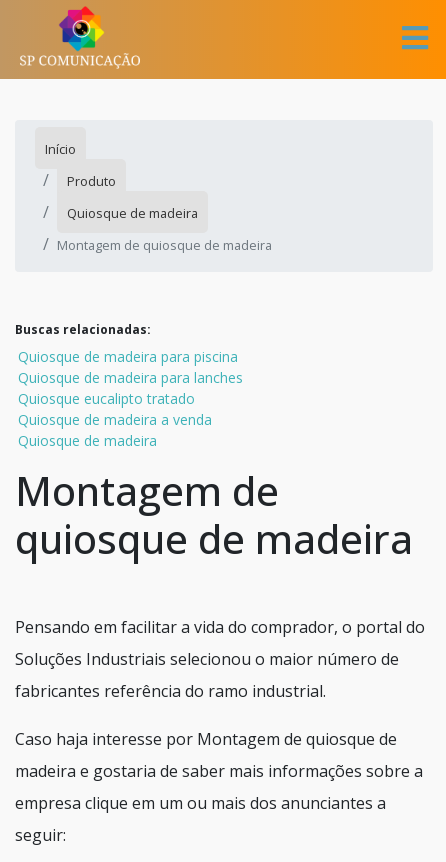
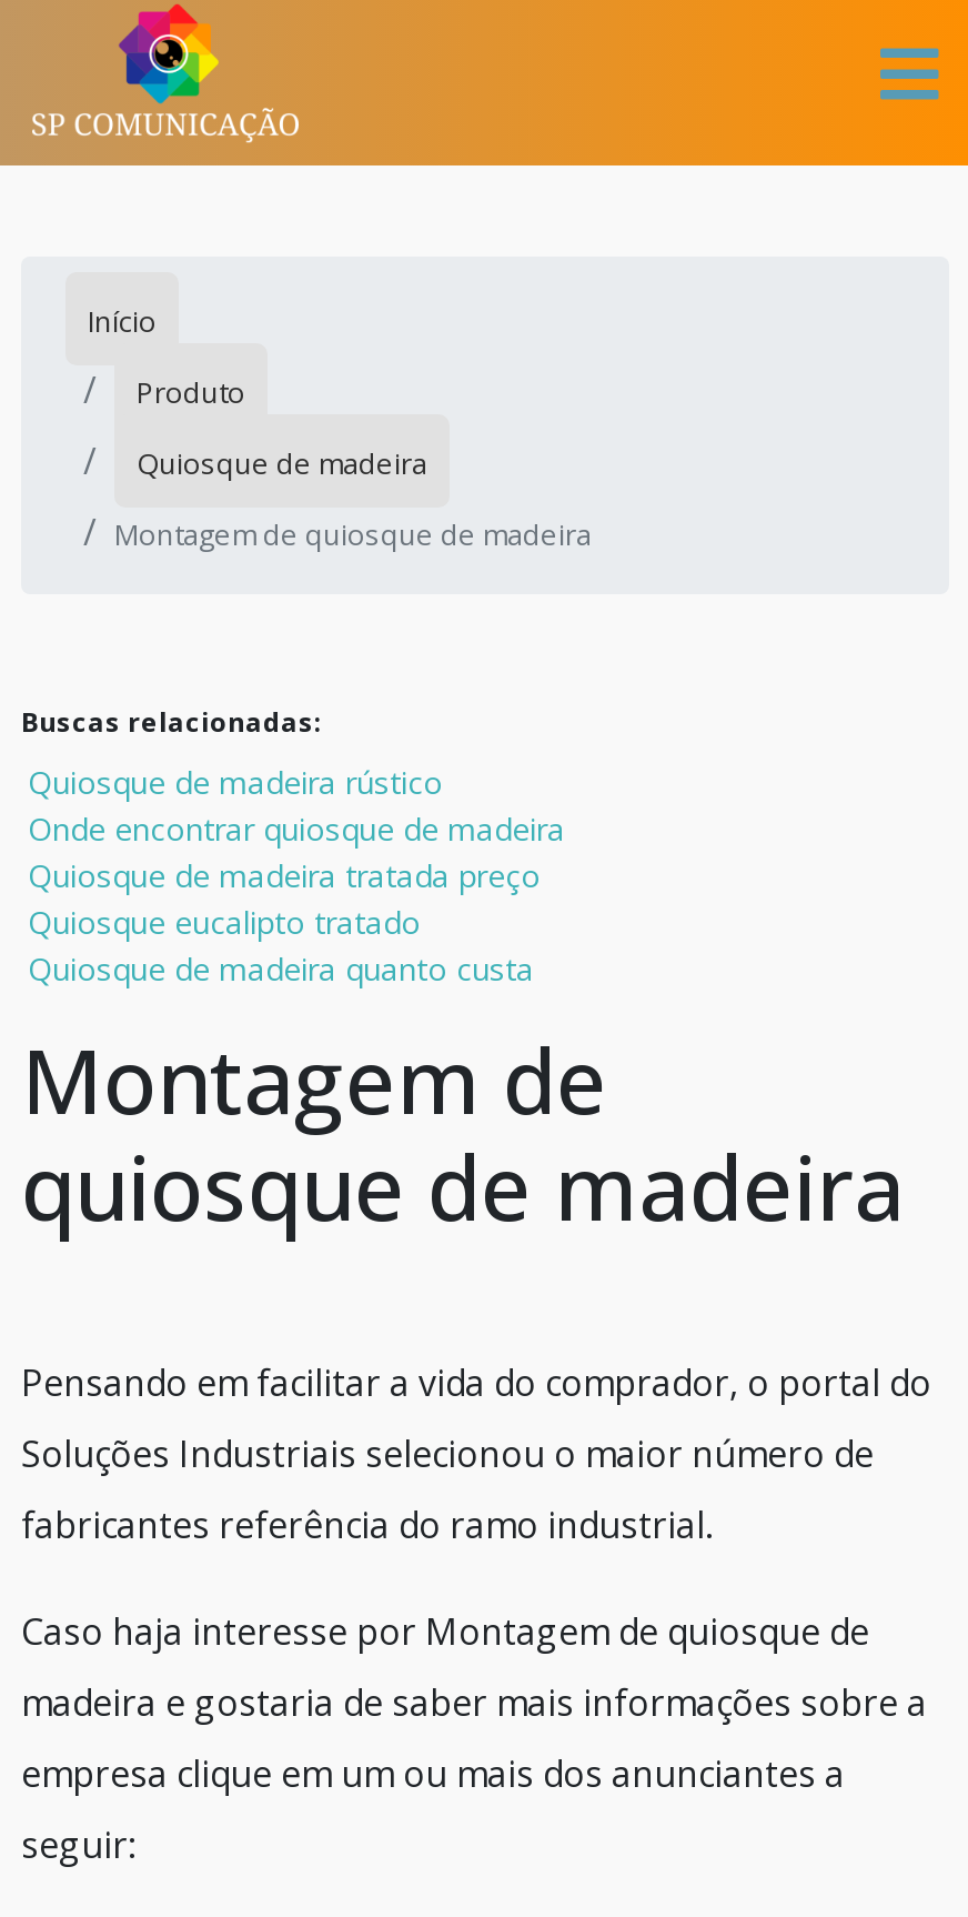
[18,347,243,387] Quiosque de madeira para piscina | Quiosque de madeira para lanches -> [28,761,565,897] Quiosque de madeira rústico | Onde encontrar quiosque de madeira | Quiosque de madeira tratada preço
moved [18,389,195,408] -> [28,901,421,943]: Quiosque eucalipto tratado
[18,410,212,450] Quiosque de madeira a venda | Quiosque de madeira -> [28,948,534,990] Quiosque de madeira quanto custa

